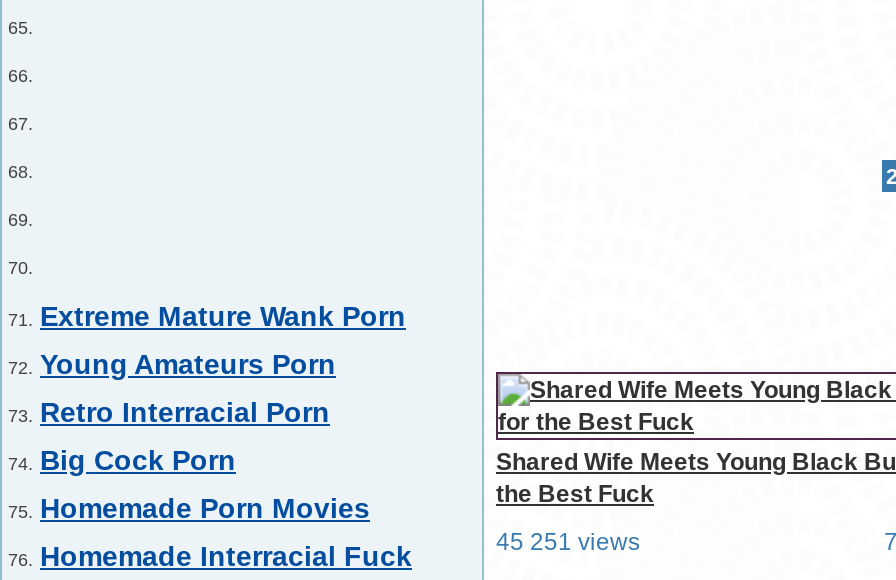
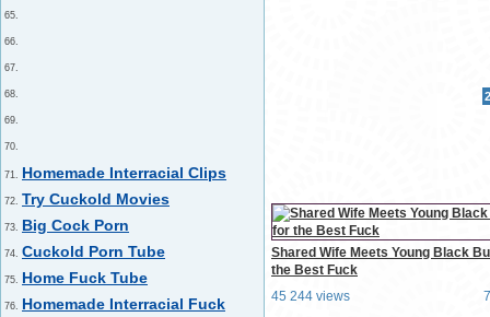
[8,300,406,332] 71. Extreme Mature Wank Porn -> [4,164,226,181] 71. Homemade Interracial Clips
[8,348,336,380] 72. Young Amateurs Porn -> [4,190,170,208] 72. Try Cuckold Movies
[8,396,330,428] 73. Retro Interracial Porn -> [4,216,129,234] 73. Big Cock Porn
[8,444,236,476] 74. Big Cock Porn -> [4,243,165,260] 74. Cuckold Porn Tube
[8,492,370,524] 75. Homemade Porn Movies -> [4,269,148,286] 75. Home Fuck Tube
[496,528,640,556] 45 251 views -> [271,289,350,304] 45 244 views

